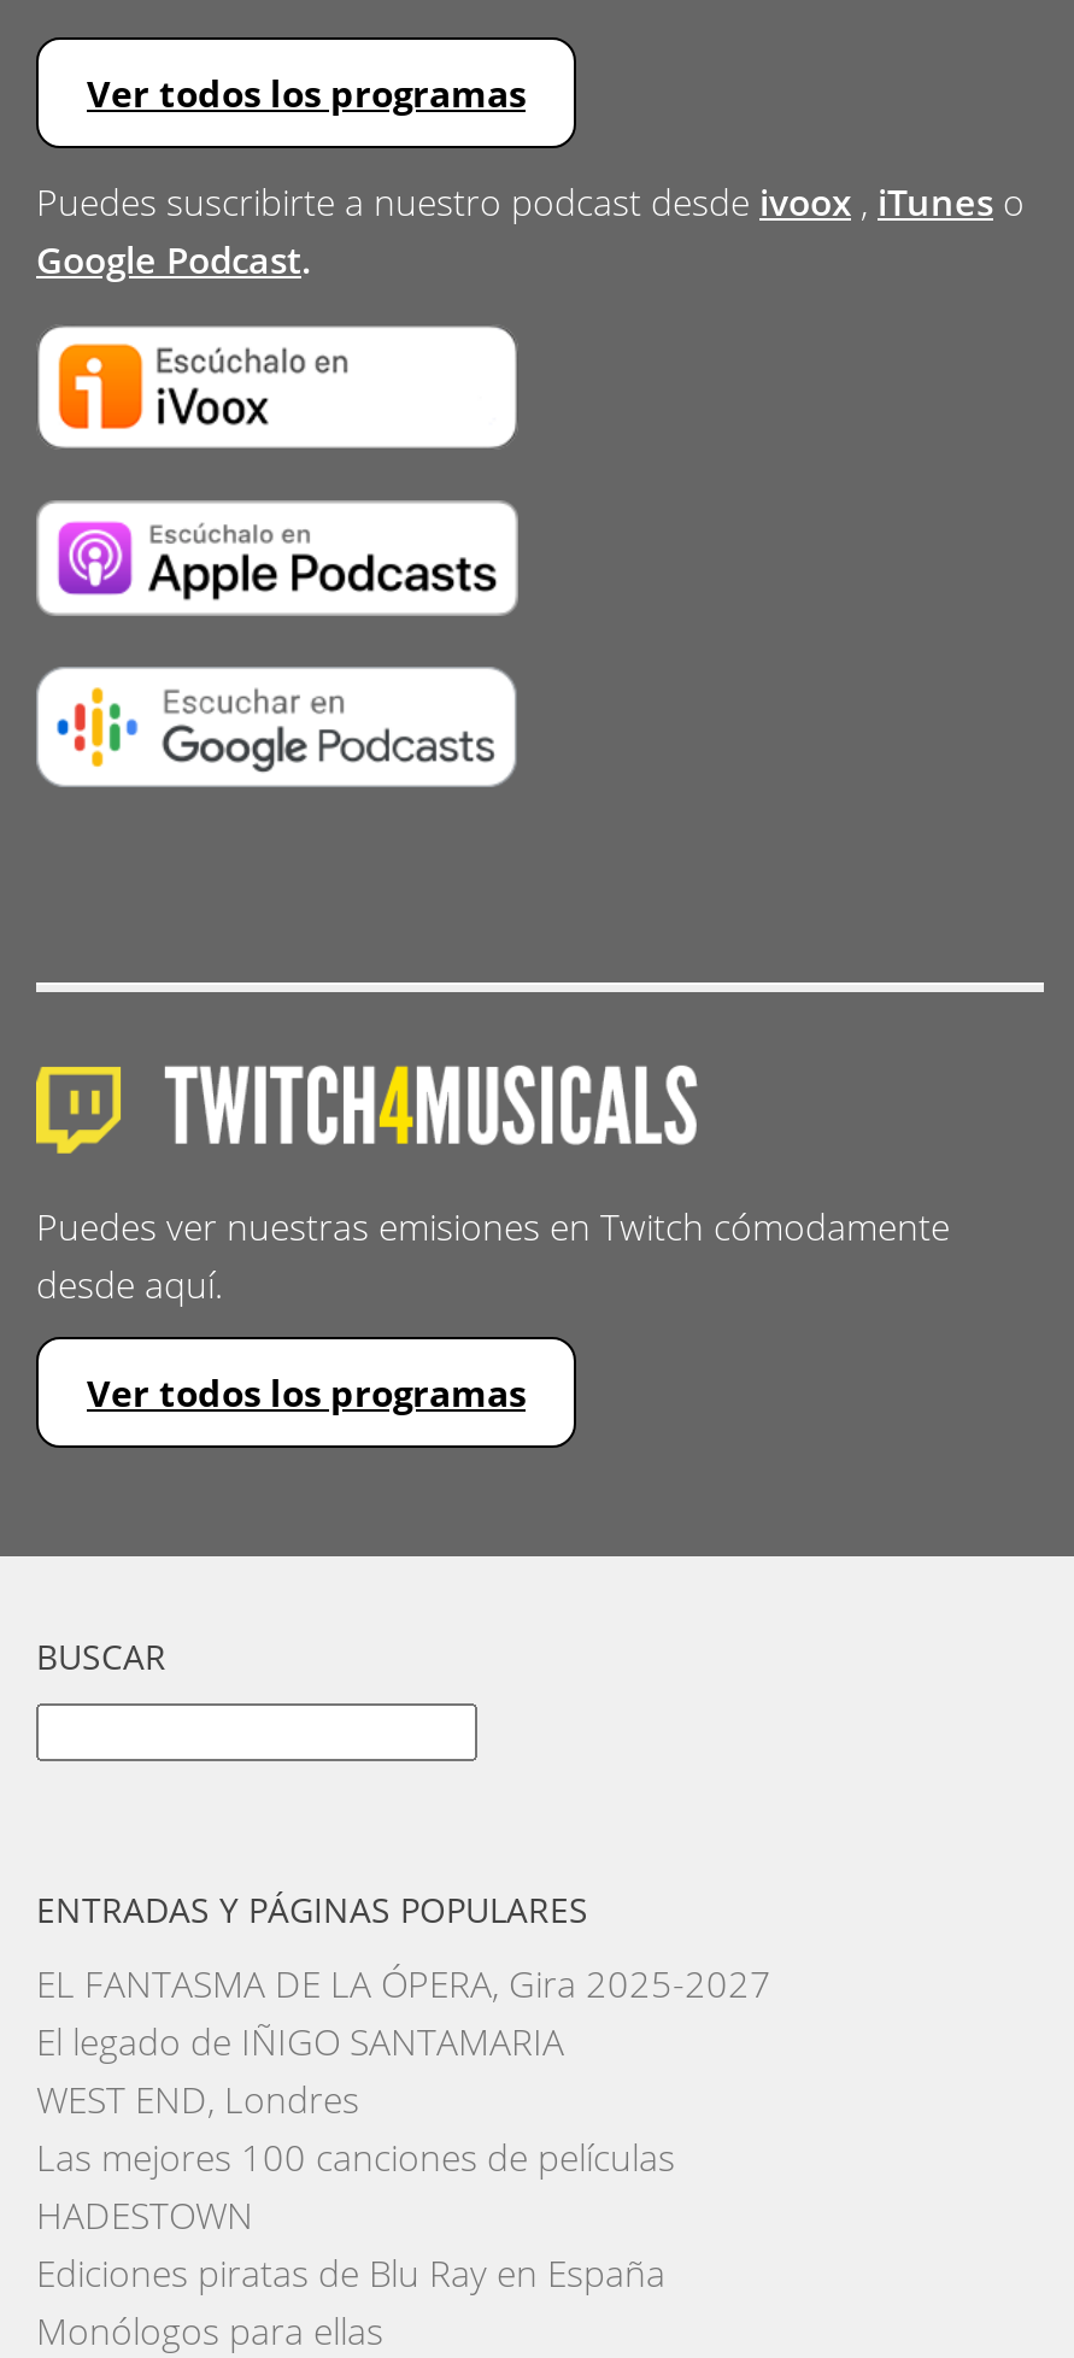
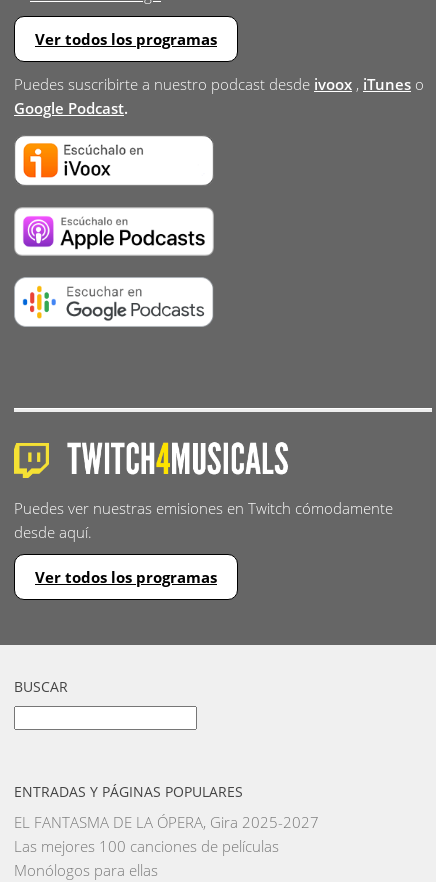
[36,2016,564,2122] El legado de IÑIGO SANTAMARIA | WEST END, Londres -> none
[36,2190,665,2296] HADESTOWN | Ediciones piratas de Blu Ray en España -> none

